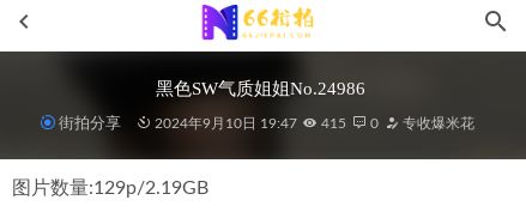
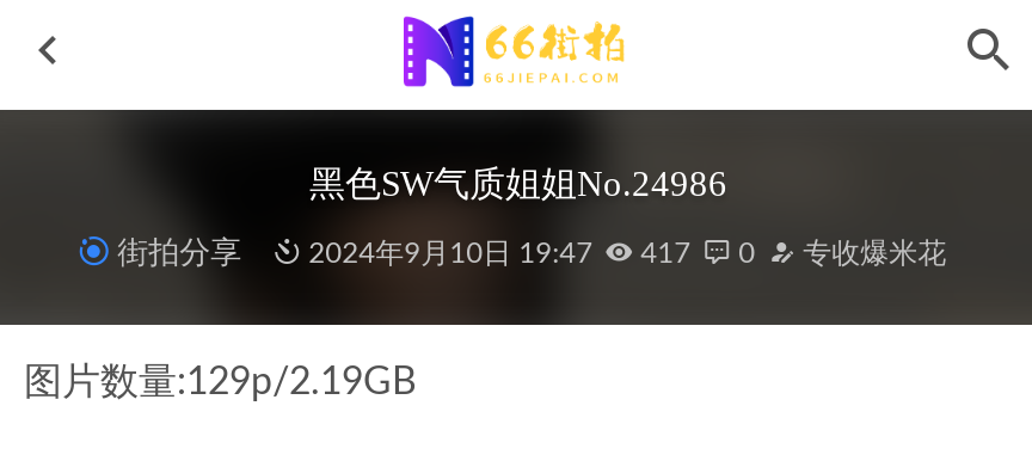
[151,116,475,130] 2024年9月10日 19:47 415 0 专收爆米花 -> [301,238,946,266] 2024年9月10日 19:47 417 0 专收爆米花

